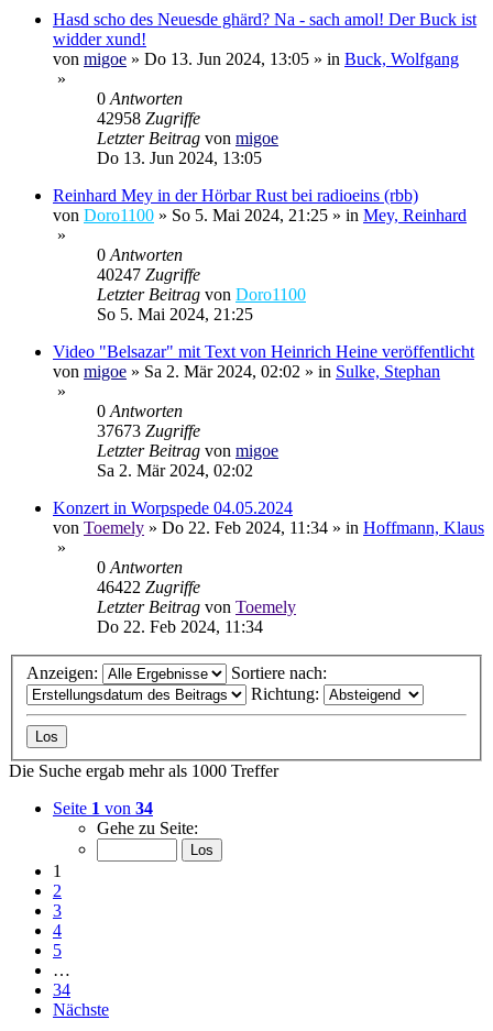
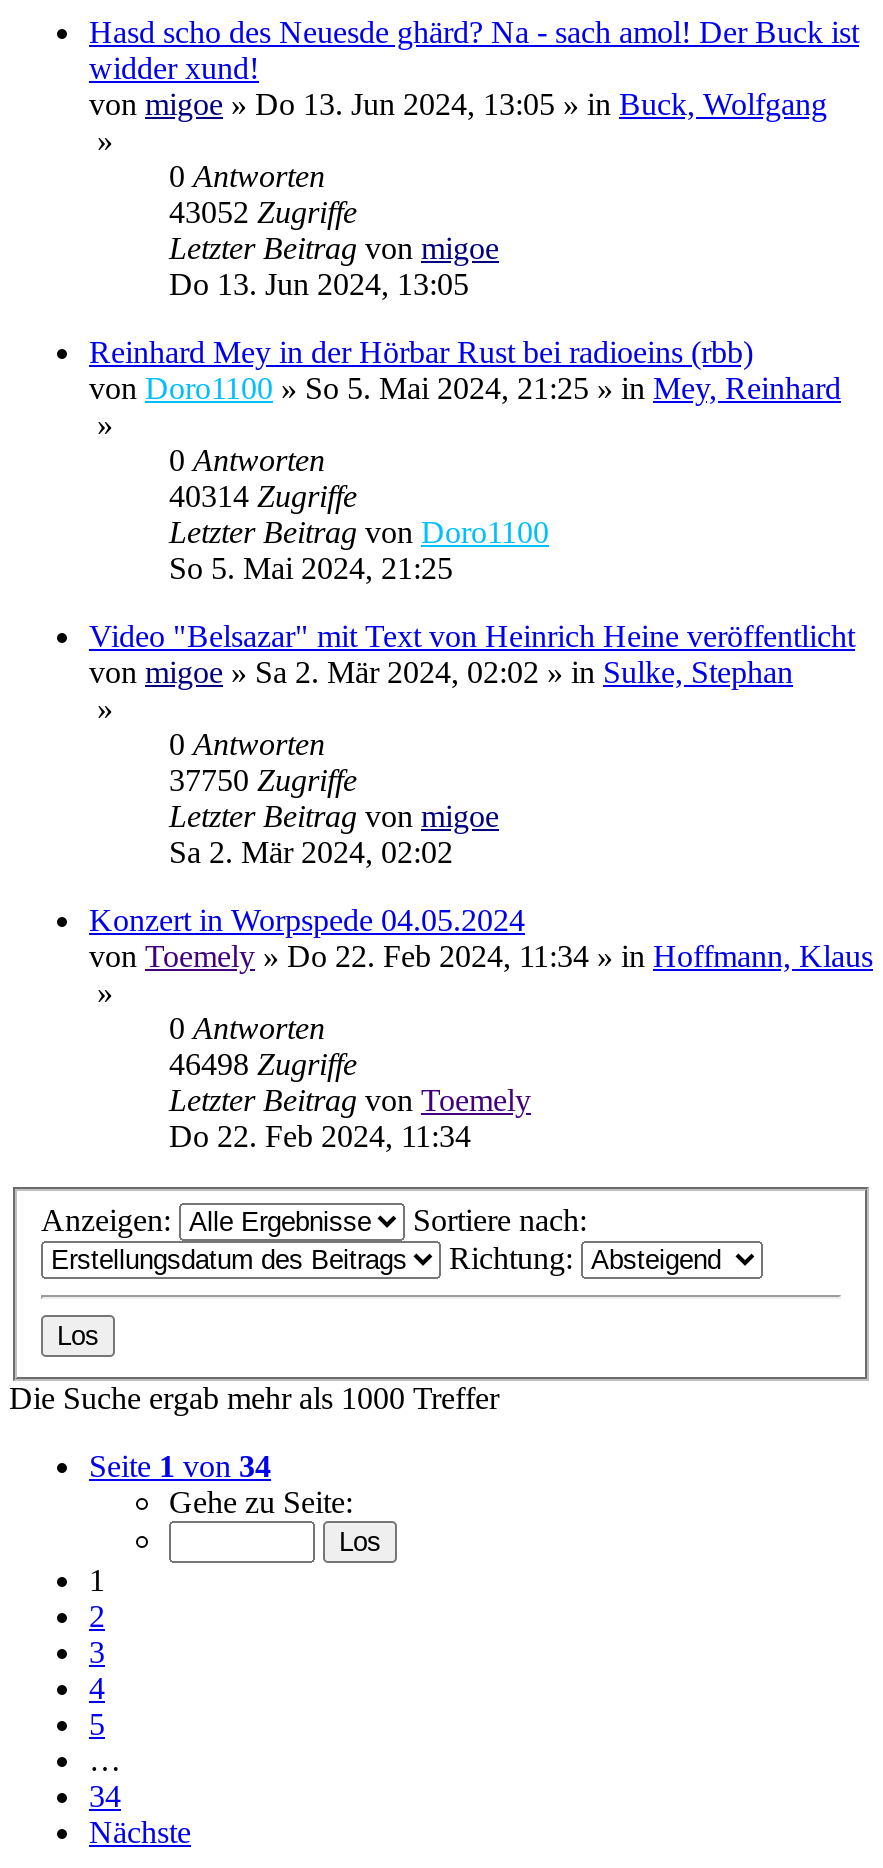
[97,109,200,128] 42958 Zugriffe -> [169,196,357,230] 43052 Zugriffe
[97,266,200,284] 40247 Zugriffe -> [169,480,357,514] 40314 Zugriffe
[97,422,200,441] 37673 Zugriffe -> [169,764,357,798] 37750 Zugriffe
[97,578,200,597] 46422 Zugriffe -> [169,1048,357,1082] 46498 Zugriffe

